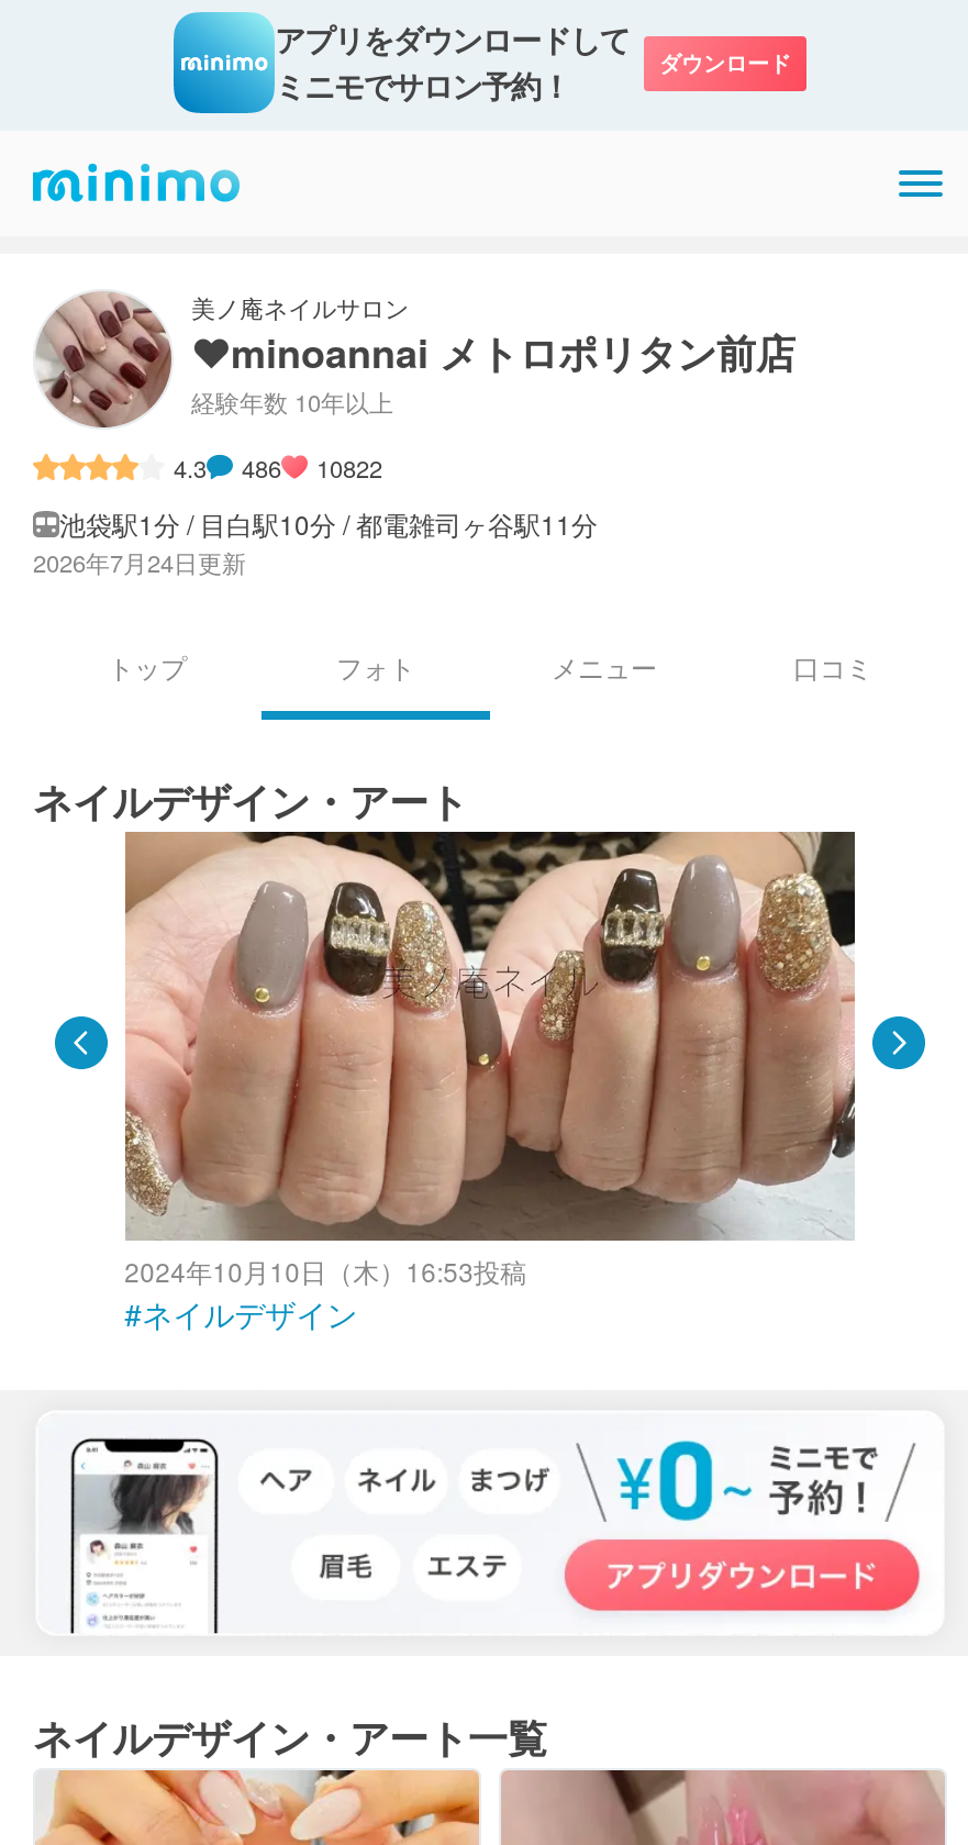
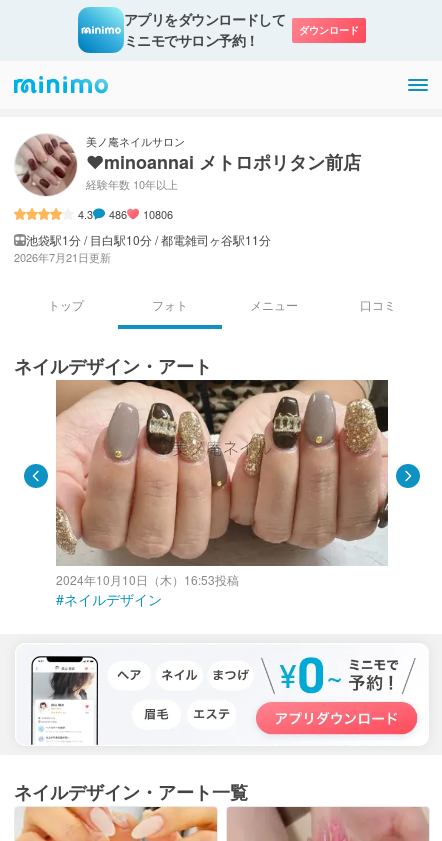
[174,449,382,485] 4.3 486 10822 -> [78,206,173,222] 4.3 486 10806
[33,544,246,579] 2026年7月24日更新 -> [14,249,111,265] 2026年7月21日更新

